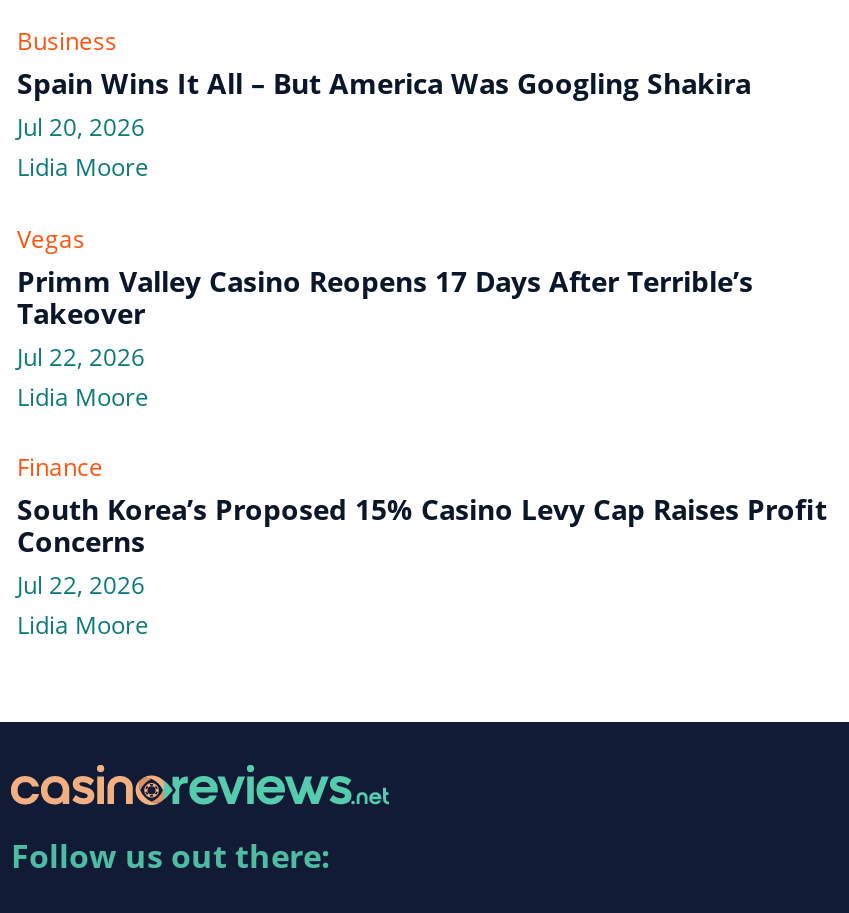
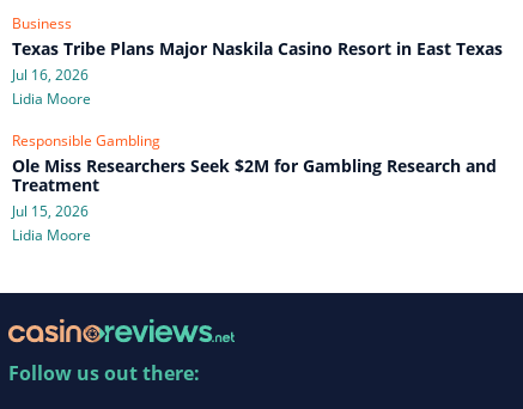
[17,64,751,144] Spain Wins It All – But America Was Googling Shakira | Jul 20, 2026 -> [12,37,503,84] Texas Tribe Plans Major Naskila Casino Resort in East Texas | Jul 16, 2026
[17,221,827,602] Vegas | Primm Valley Casino Reopens 17 Days After Terrible’s | Takeover | Jul 22, 2026 | Lidia Moore | Finance | South Korea’s Proposed 15% Casino Levy Cap Raises Profit | Concerns | Jul 22, 2026 -> [12,130,497,221] Responsible Gambling | Ole Miss Researchers Seek $2M for Gambling Research and | Treatment | Jul 15, 2026

